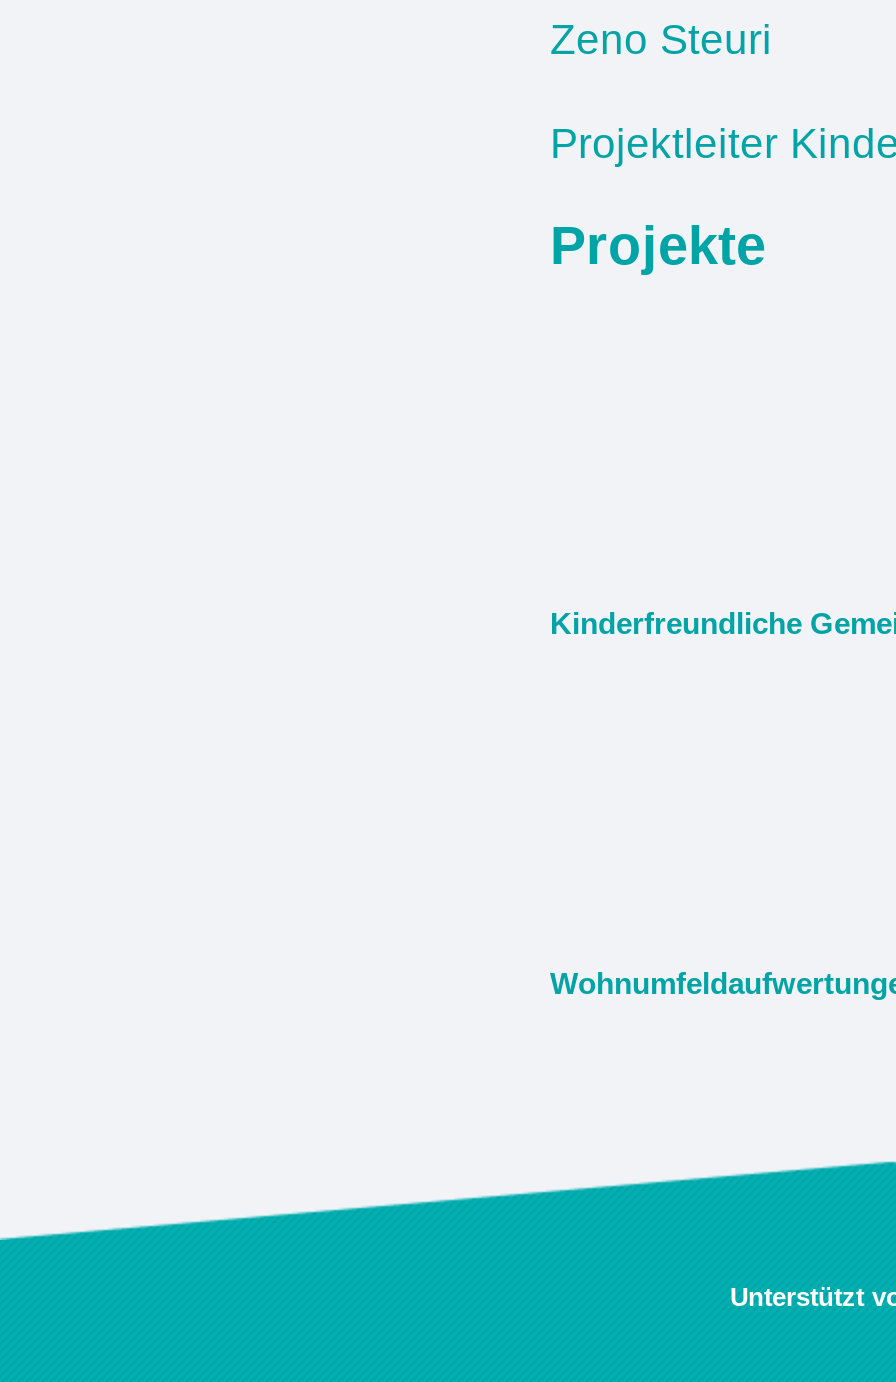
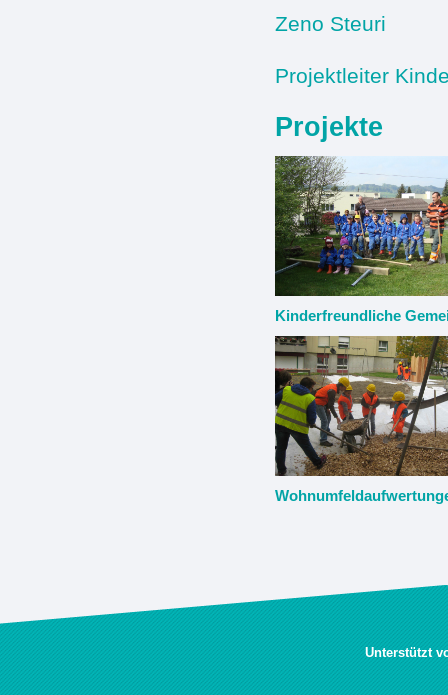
none -> [274,155,445,297] [image]
none -> [274,335,445,477] [image]

